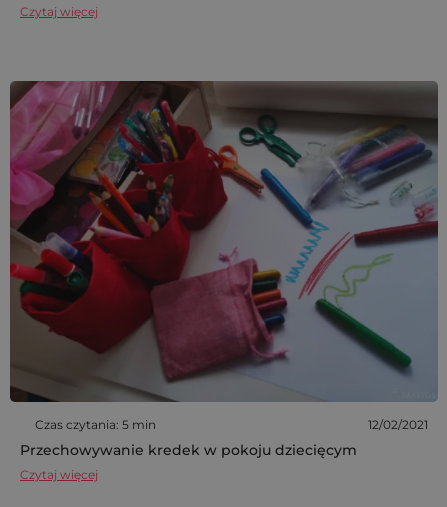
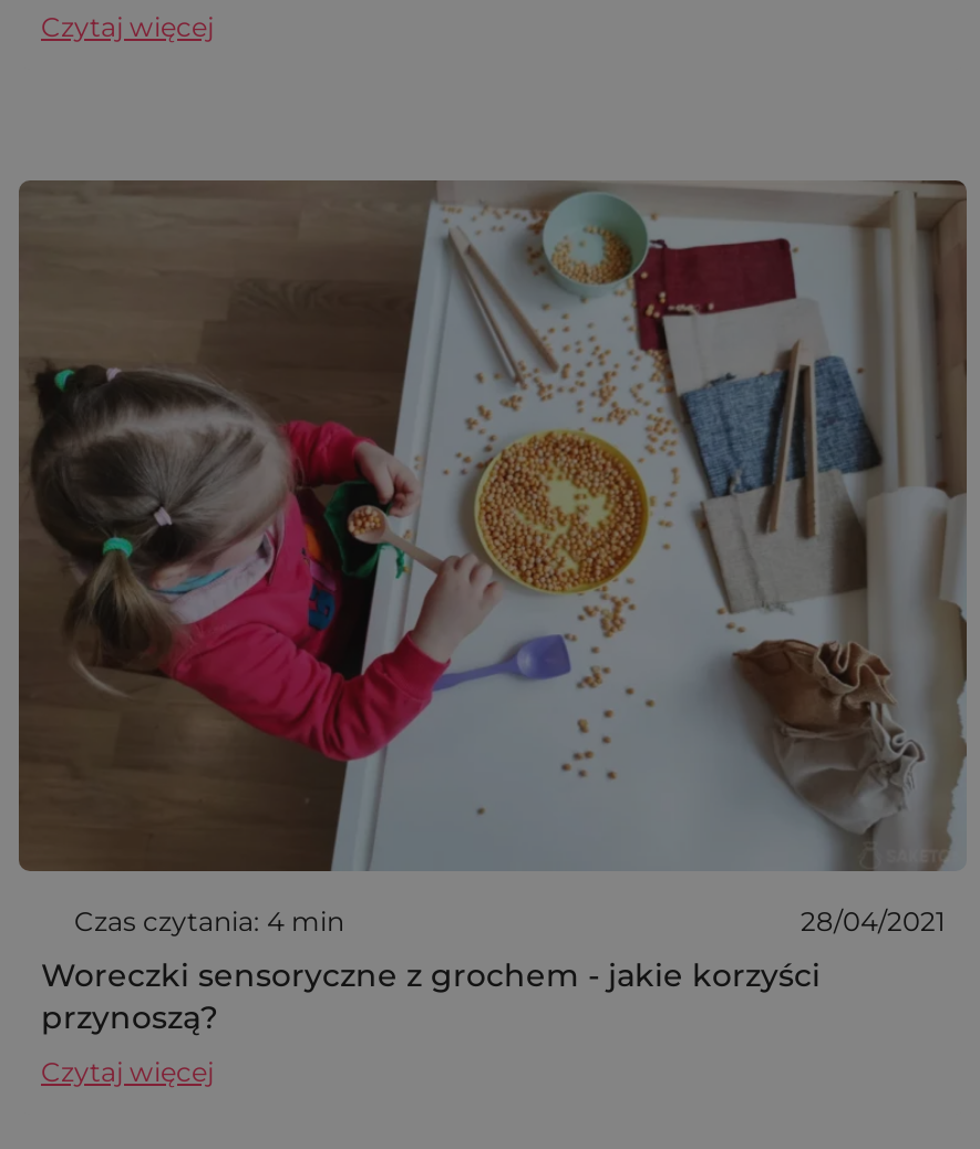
[9,81,438,432] [image] | Czas czytania: 5 min | 12/02/2021 -> [19,179,969,938] [image] | Czas czytania: 4 min | 28/04/2021
[20,441,357,459] Przechowywanie kredek w pokoju dziecięcym -> [41,956,821,1038] Woreczki sensoryczne z grochem - jakie korzyści | przynoszą?

